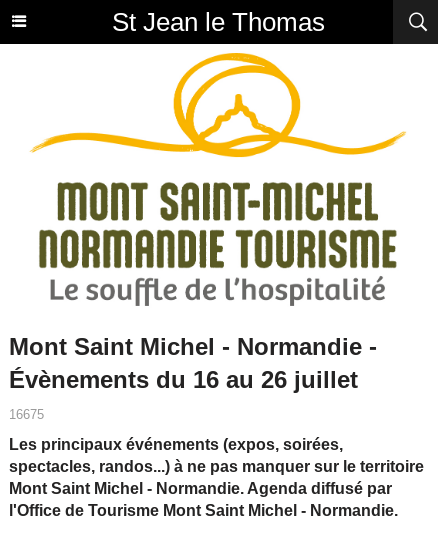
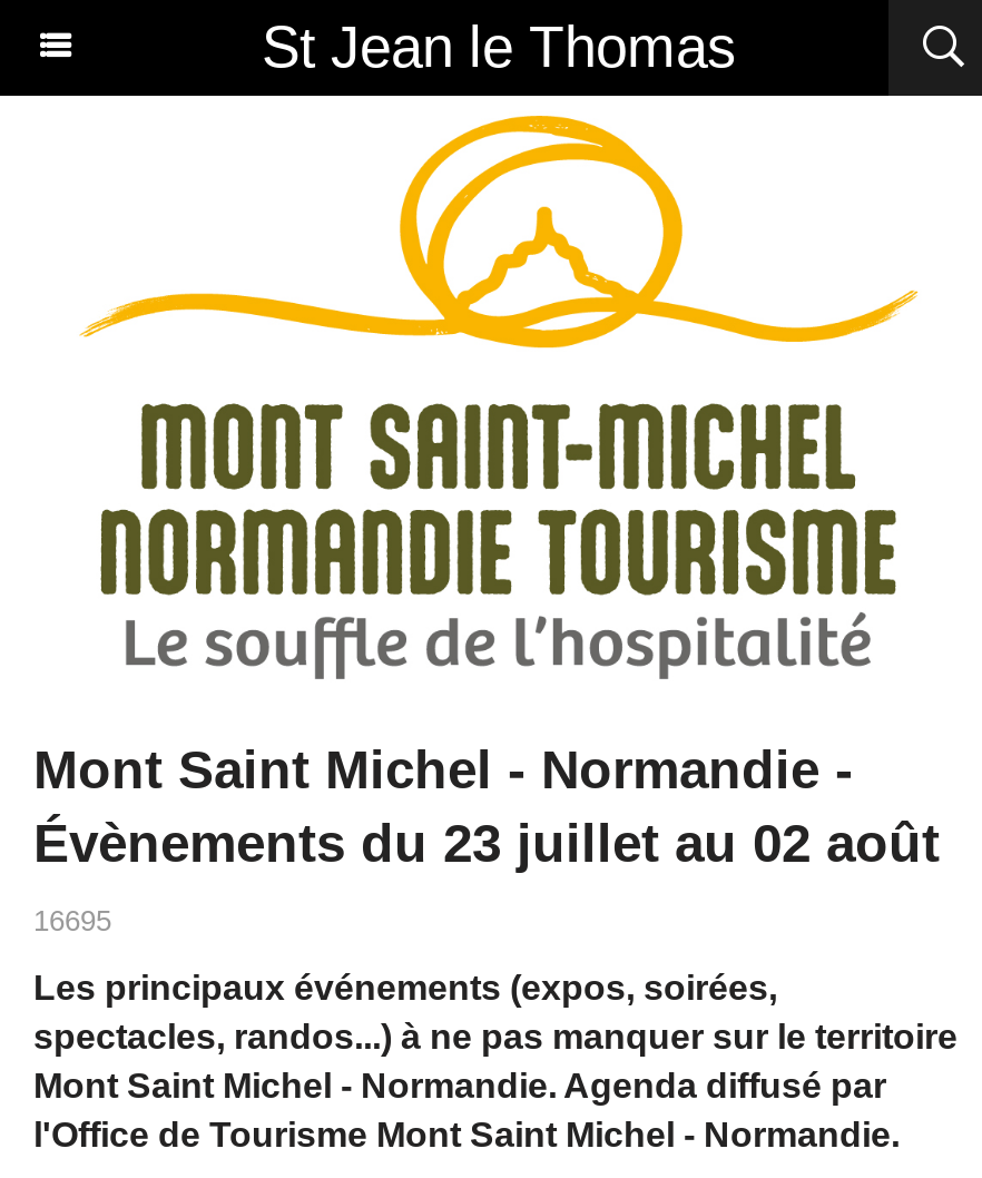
[9,366,358,393] Évènements du 16 au 26 juillet -> [33,813,940,873] Évènements du 23 juillet au 02 août
[9,407,44,422] 16675 -> [33,904,111,938] 16695

